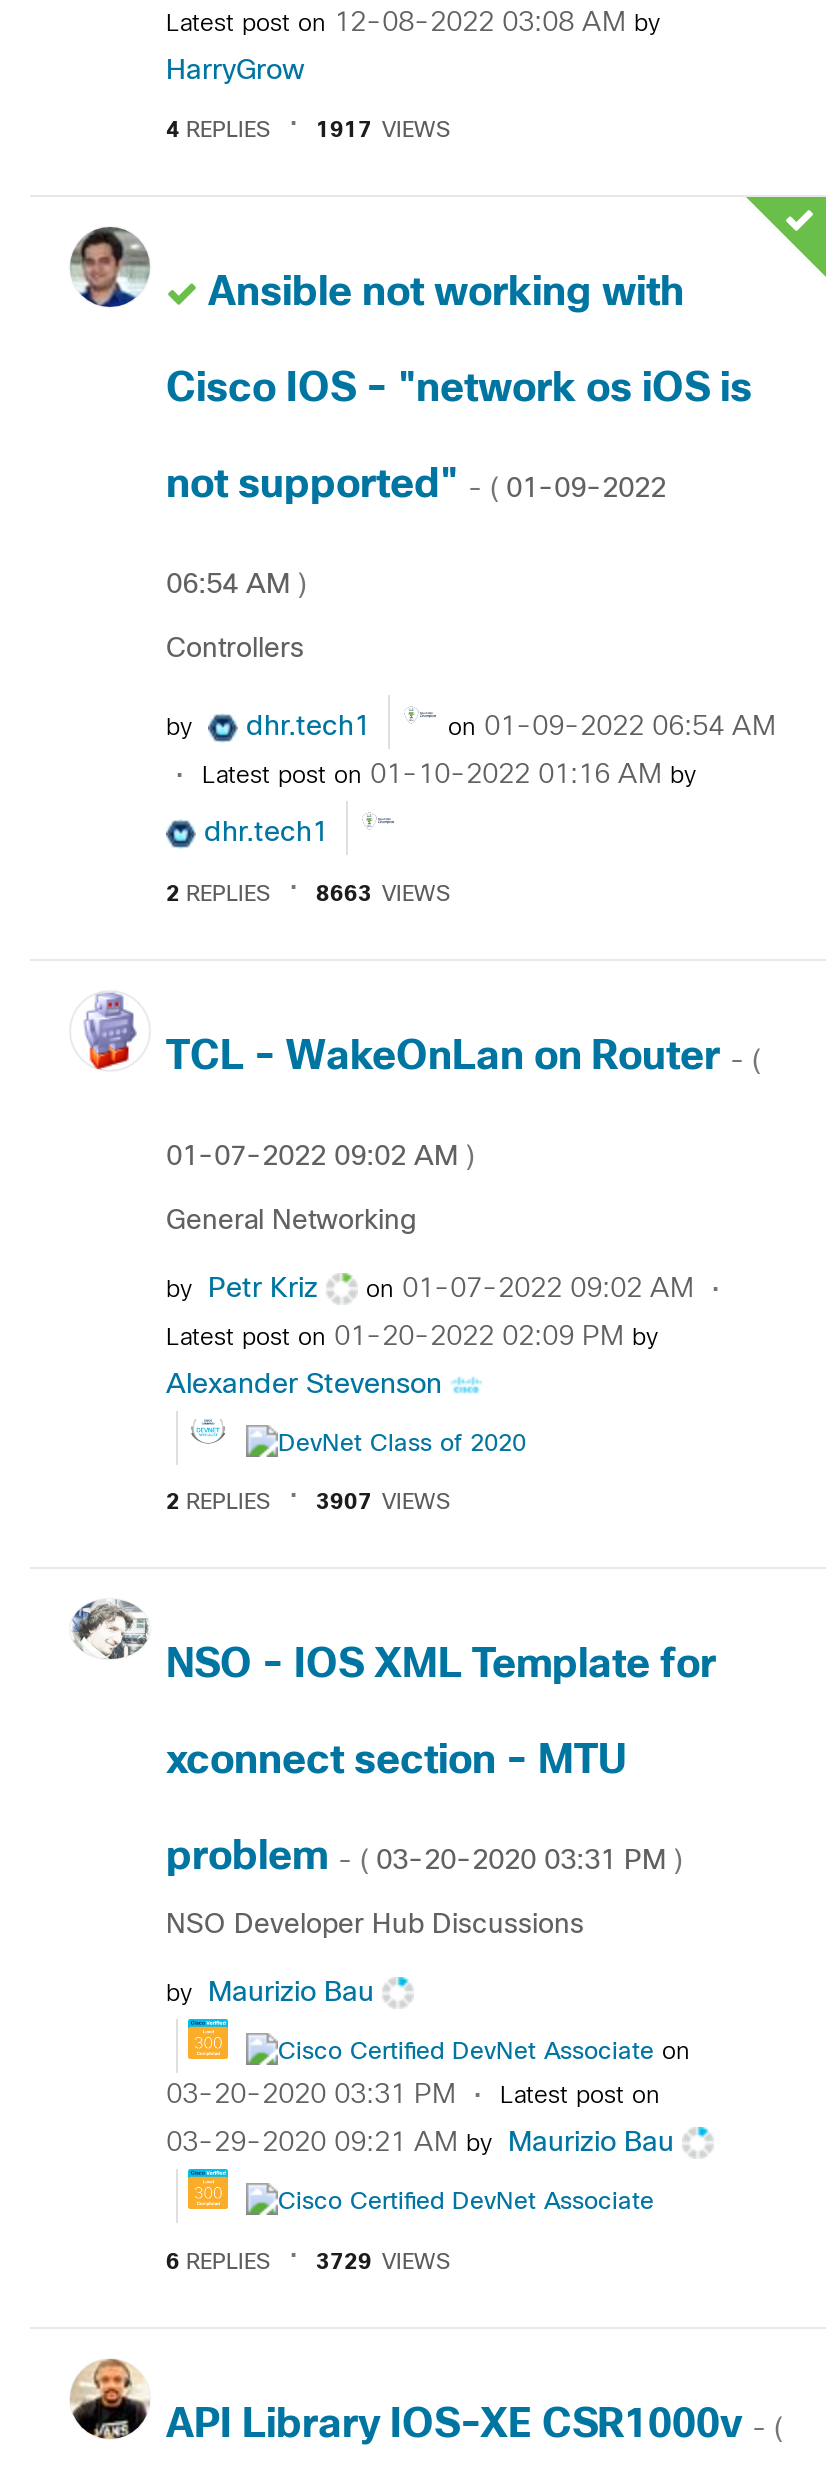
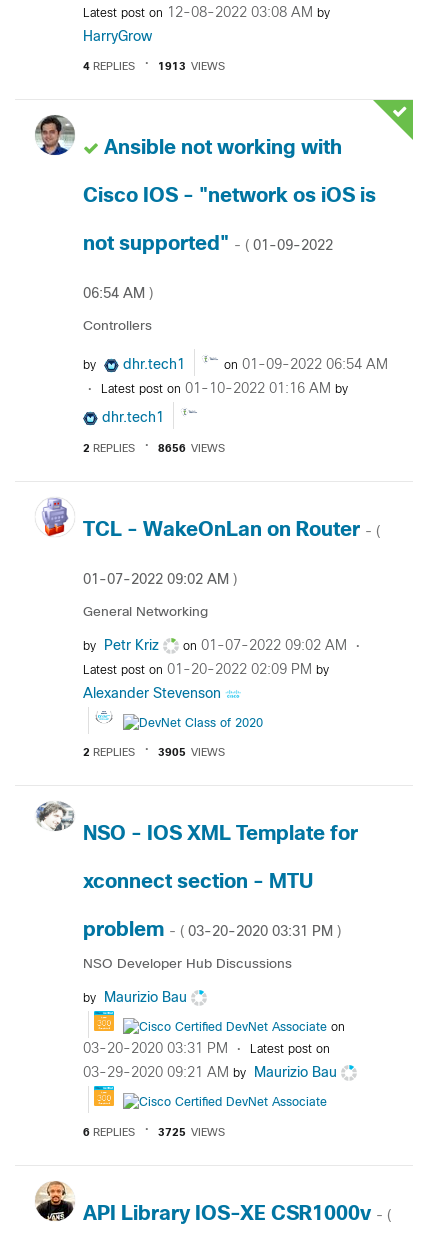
[316,121,450,141] 1917 VIEWS -> [158,62,225,72] 1913 VIEWS
[316,884,450,904] 8663 VIEWS -> [158,443,225,453] 8656 VIEWS
[316,1493,450,1513] 3907 VIEWS -> [158,748,225,758] 3905 VIEWS
[316,2252,450,2272] 3729 VIEWS -> [158,1127,225,1137] 3725 VIEWS

